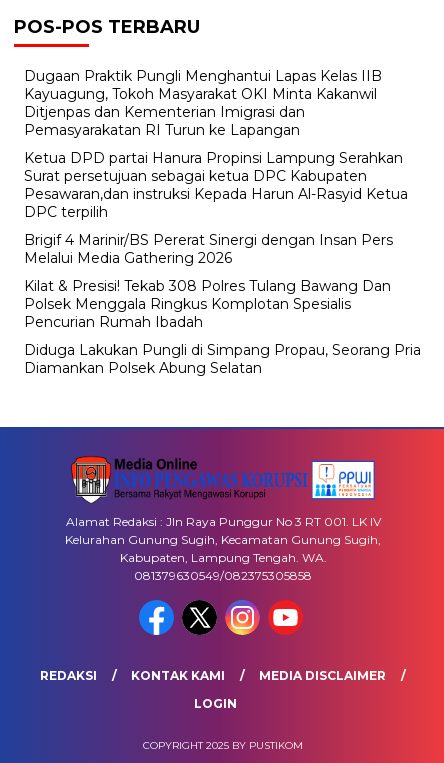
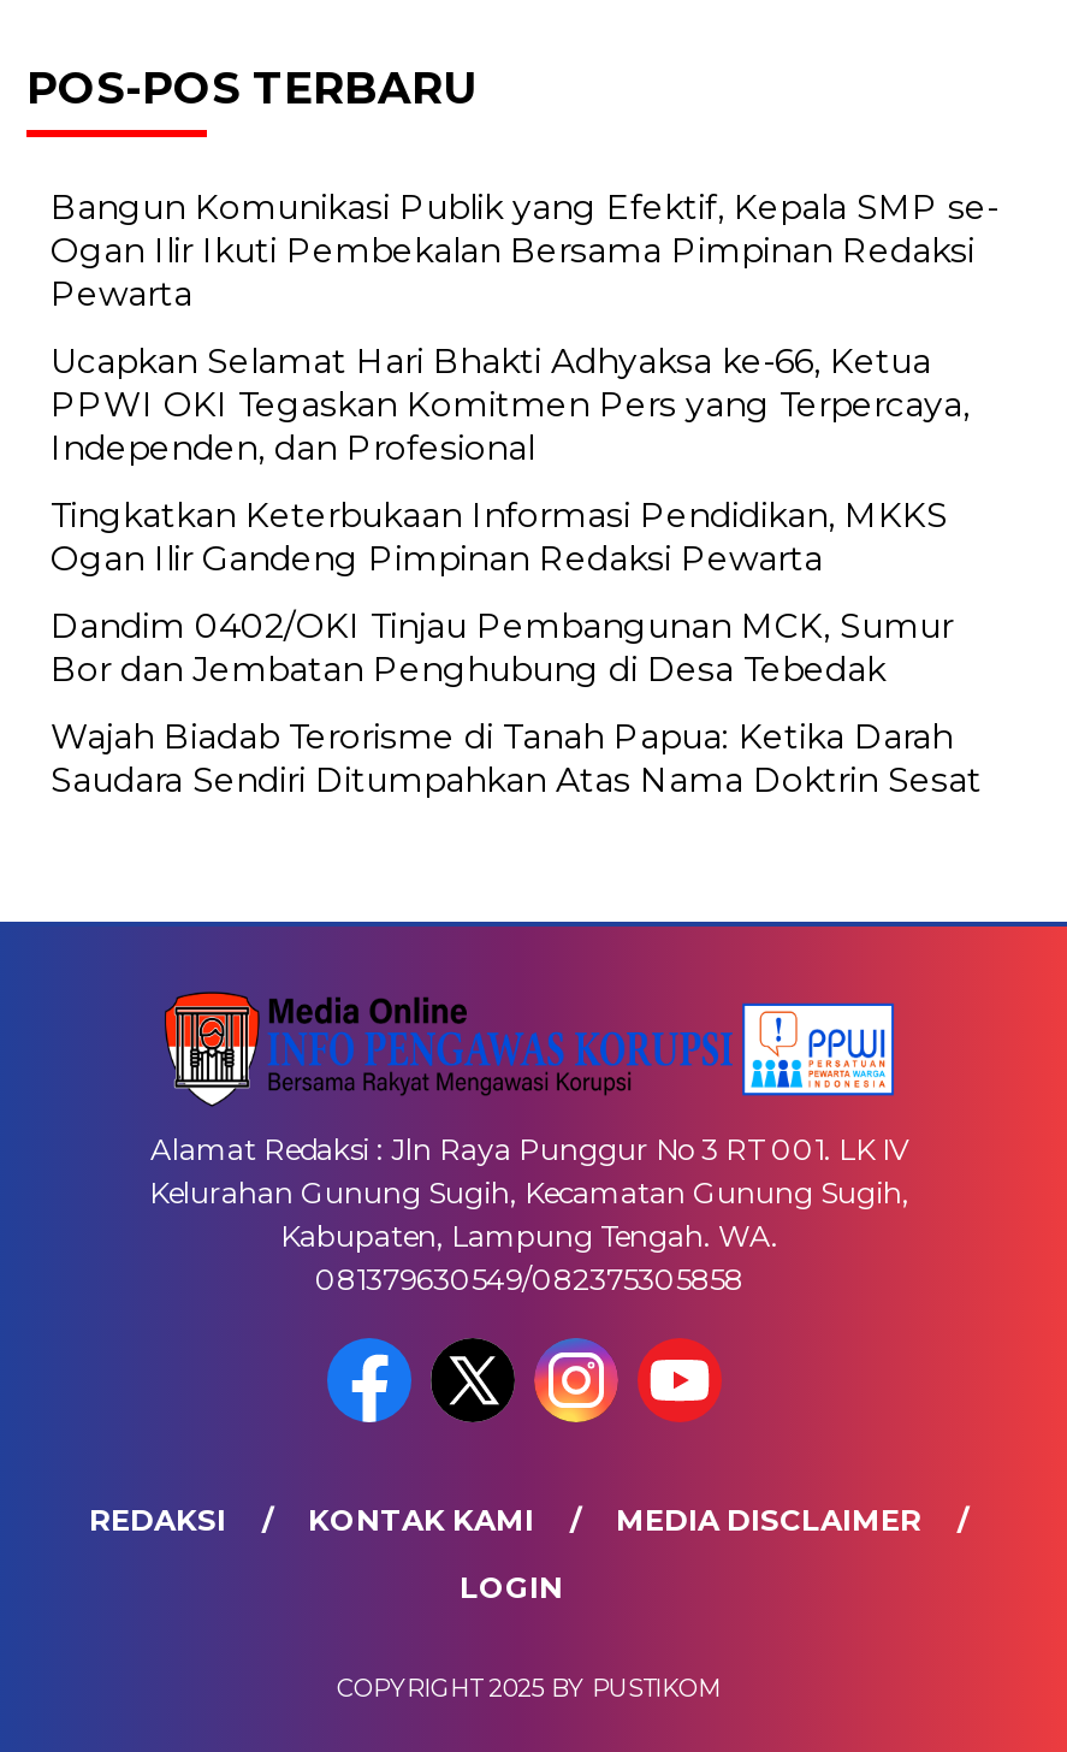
[24,67,382,139] Dugaan Praktik Pungli Menghantui Lapas Kelas IIB | Kayuagung, Tokoh Masyarakat OKI Minta Kakanwil | Ditjenpas dan Kementerian Imigrasi dan | Pemasyarakatan RI Turun ke Lapangan -> [51,186,998,316] Bangun Komunikasi Publik yang Efektif, Kepala SMP se- | Ogan Ilir Ikuti Pembekalan Bersama Pimpinan Redaksi | Pewarta
[24,149,408,221] Ketua DPD partai Hanura Propinsi Lampung Serahkan | Surat persetujuan sebagai ketua DPC Kabupaten | Pesawaran,dan instruksi Kepada Harun Al-Rasyid Ketua | DPC terpilih -> [51,340,970,470] Ucapkan Selamat Hari Bhakti Adhyaksa ke-66, Ketua | PPWI OKI Tegaskan Komitmen Pers yang Terpercaya, | Independen, dan Profesional
[24,231,393,267] Brigif 4 Marinir/BS Pererat Sinergi dengan Insan Pers | Melalui Media Gathering 2026 -> [51,494,948,581] Tingkatkan Keterbukaan Informasi Pendidikan, MKKS | Ogan Ilir Gandeng Pimpinan Redaksi Pewarta
[24,277,391,331] Kilat & Presisi! Tekab 308 Polres Tulang Bawang Dan | Polsek Menggala Ringkus Komplotan Spesialis | Pencurian Rumah Ibadah -> [51,605,953,692] Dandim 0402/OKI Tinjau Pembangunan MCK, Sumur | Bor dan Jembatan Penghubung di Desa Tebedak
[24,341,421,377] Diduga Lakukan Pungli di Simpang Propau, Seorang Pria | Diamankan Polsek Abung Selatan -> [51,716,982,802] Wajah Biadab Terorisme di Tanah Papua: Ketika Darah | Saudara Sendiri Ditumpahkan Atas Nama Doktrin Sesat

